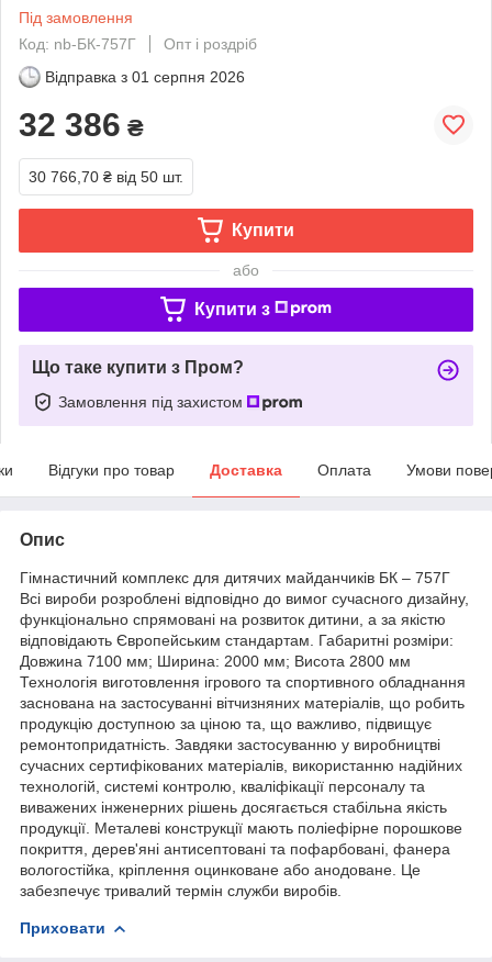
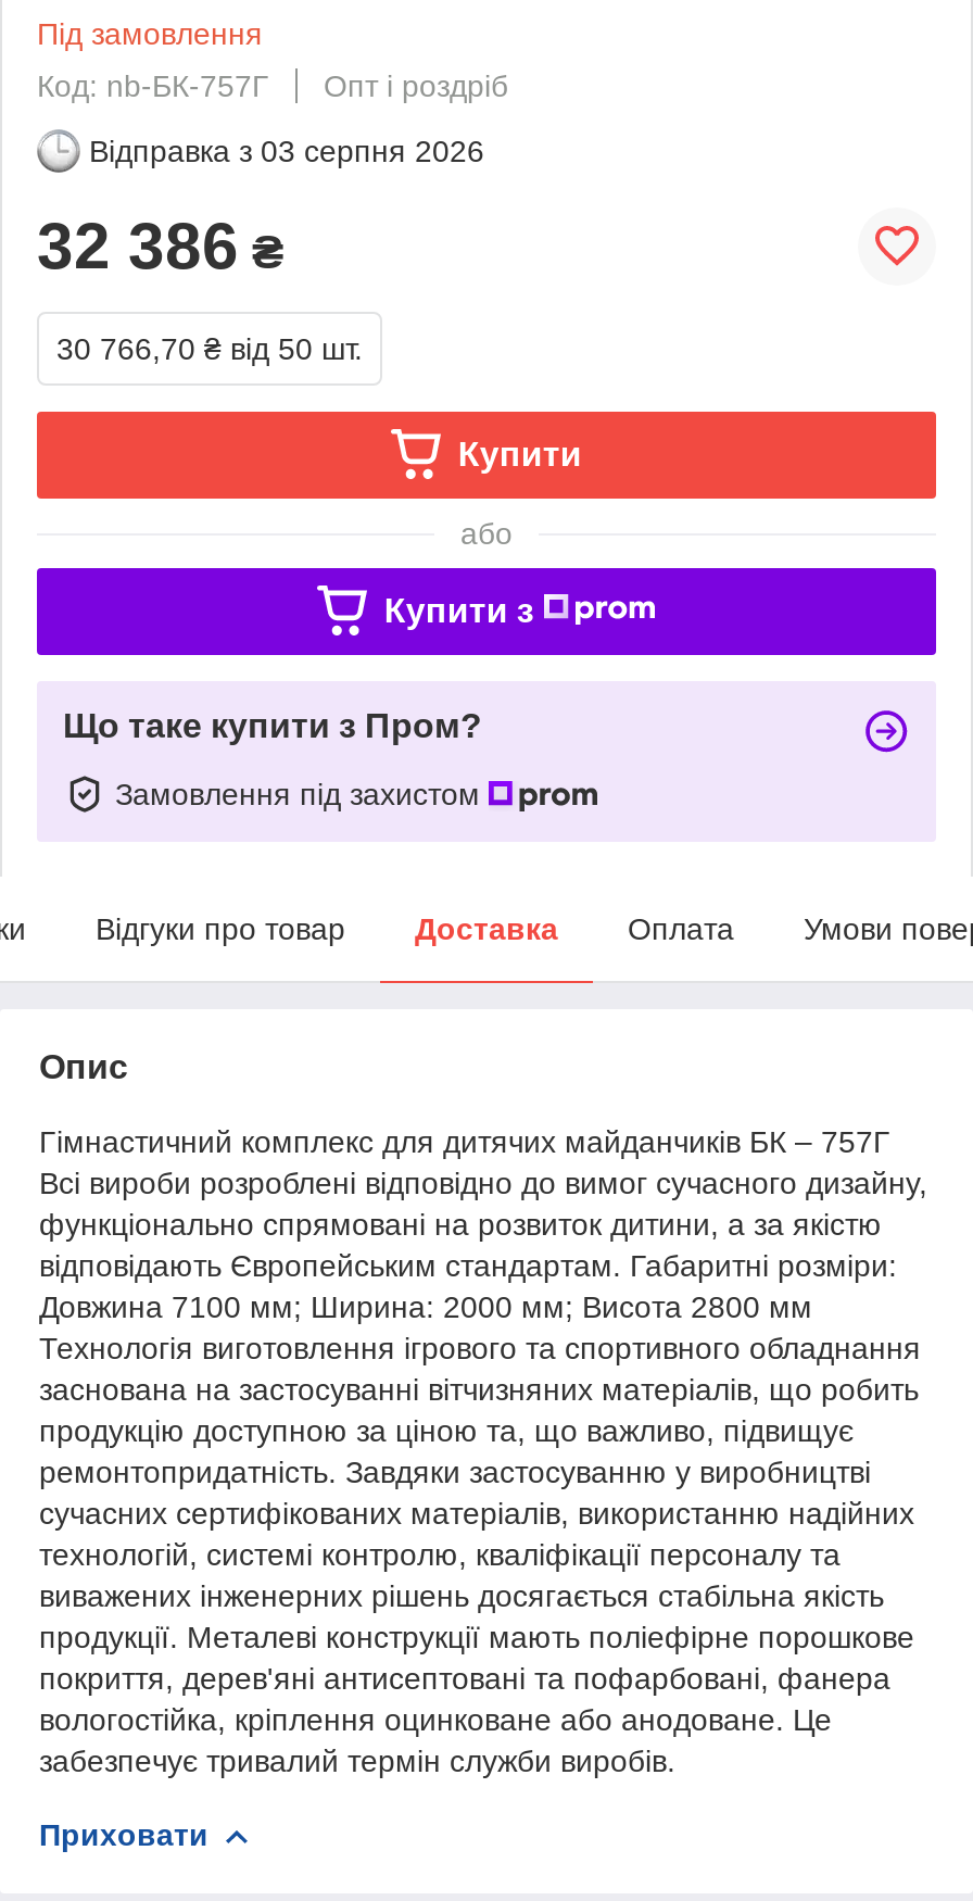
[45,68,245,85] Відправка з 01 серпня 2026 -> [89,133,484,168] Відправка з 03 серпня 2026

